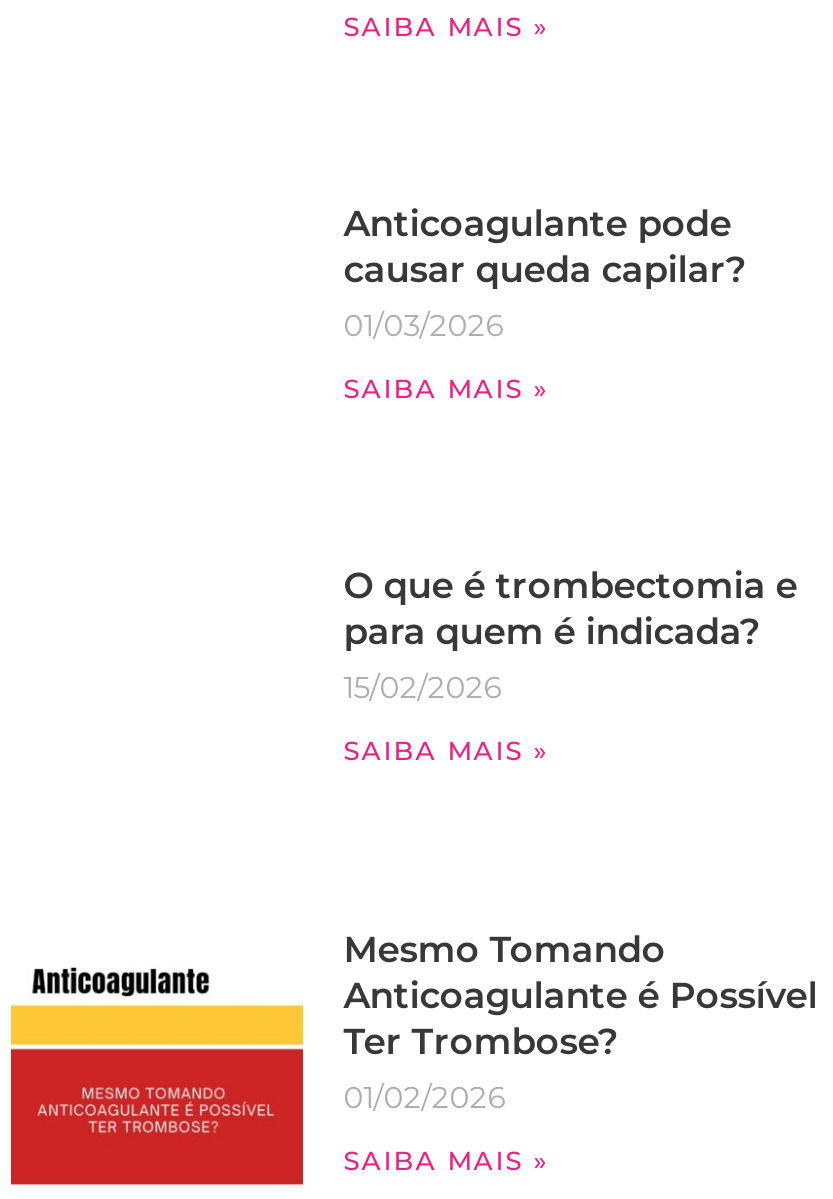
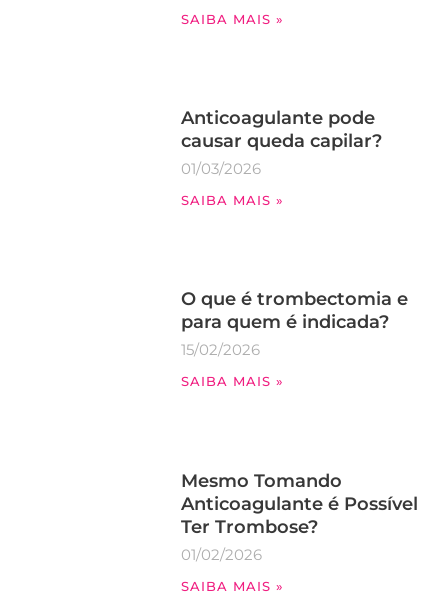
[9,966,305,1188] [image] -> none

